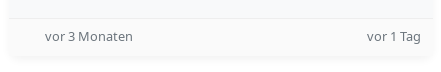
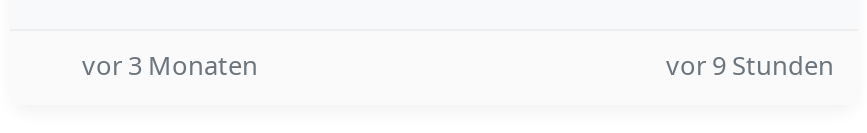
[367,27,421,45] vor 1 Tag -> [666,47,834,83] vor 9 Stunden

